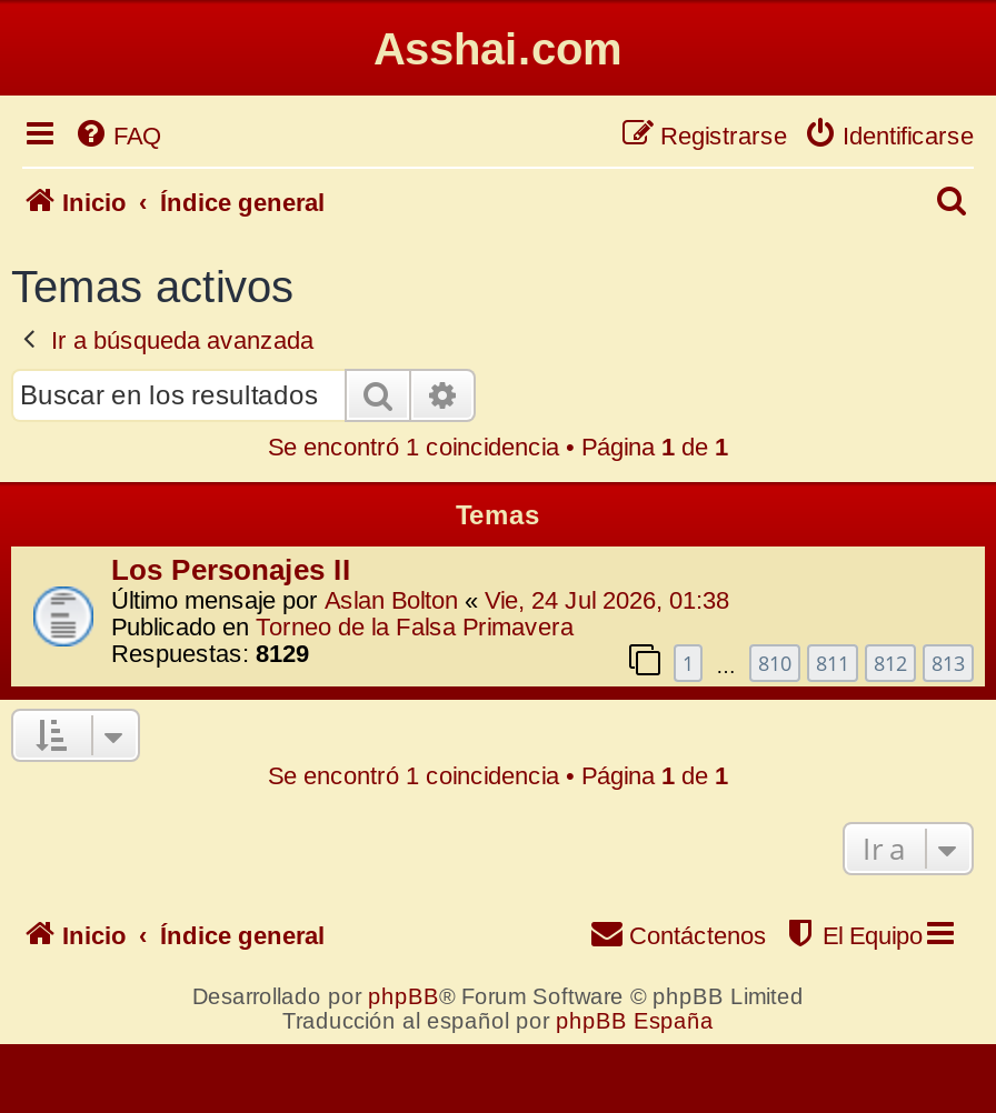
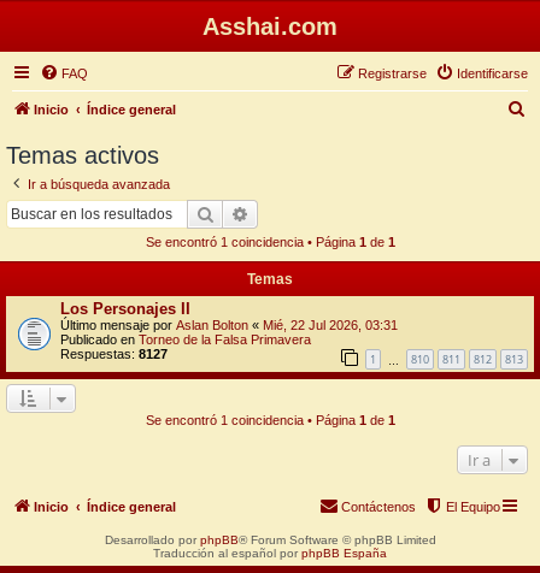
[111,585,729,612] Último mensaje por Aslan Bolton «Vie, 24 Jul 2026, 01:38 -> [60,317,398,332] Último mensaje por Aslan Bolton «Mié, 22 Jul 2026, 03:31
[111,639,309,665] Respuestas: 8129 -> [60,346,168,361] Respuestas: 8127

